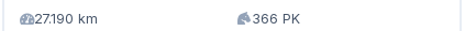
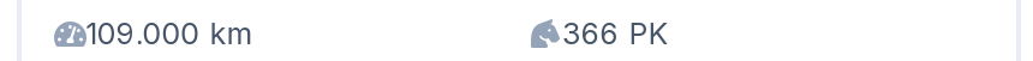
[34,10,98,27] 27.190 km -> [85,15,253,51] 109.000 km

